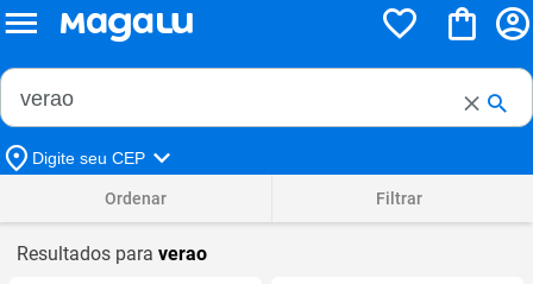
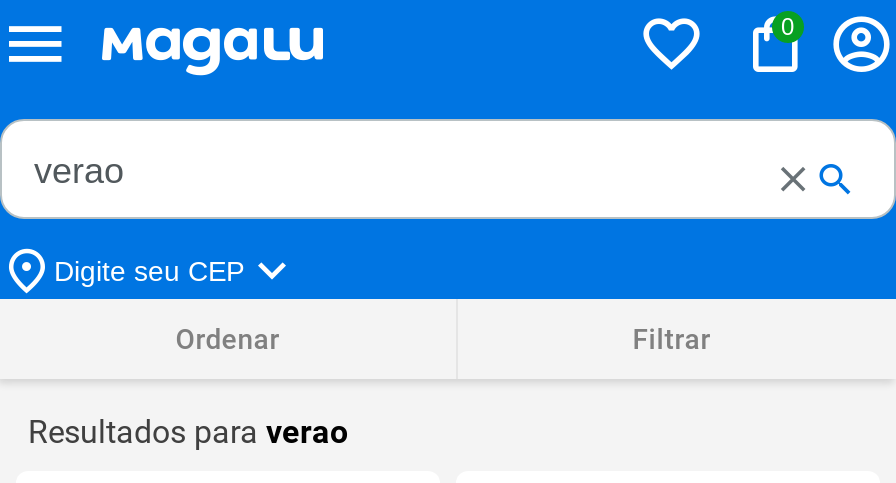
none -> [781,13,795,41] 0

